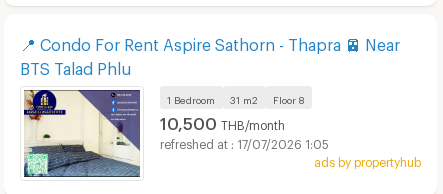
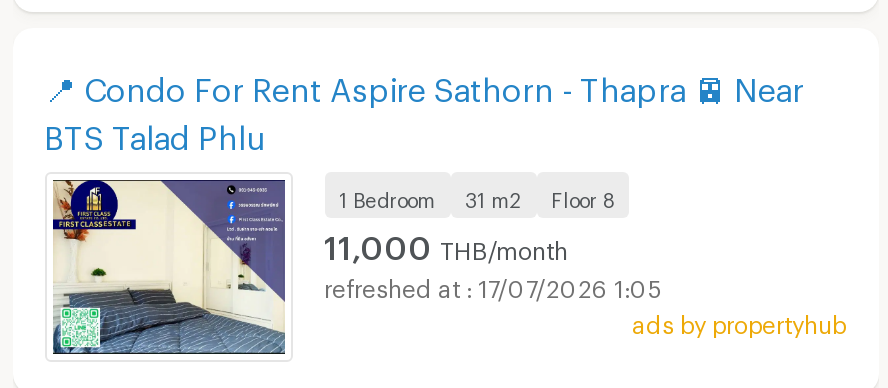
[159,114,284,128] 10,500 THB/month -> [324,228,568,256] 11,000 THB/month

